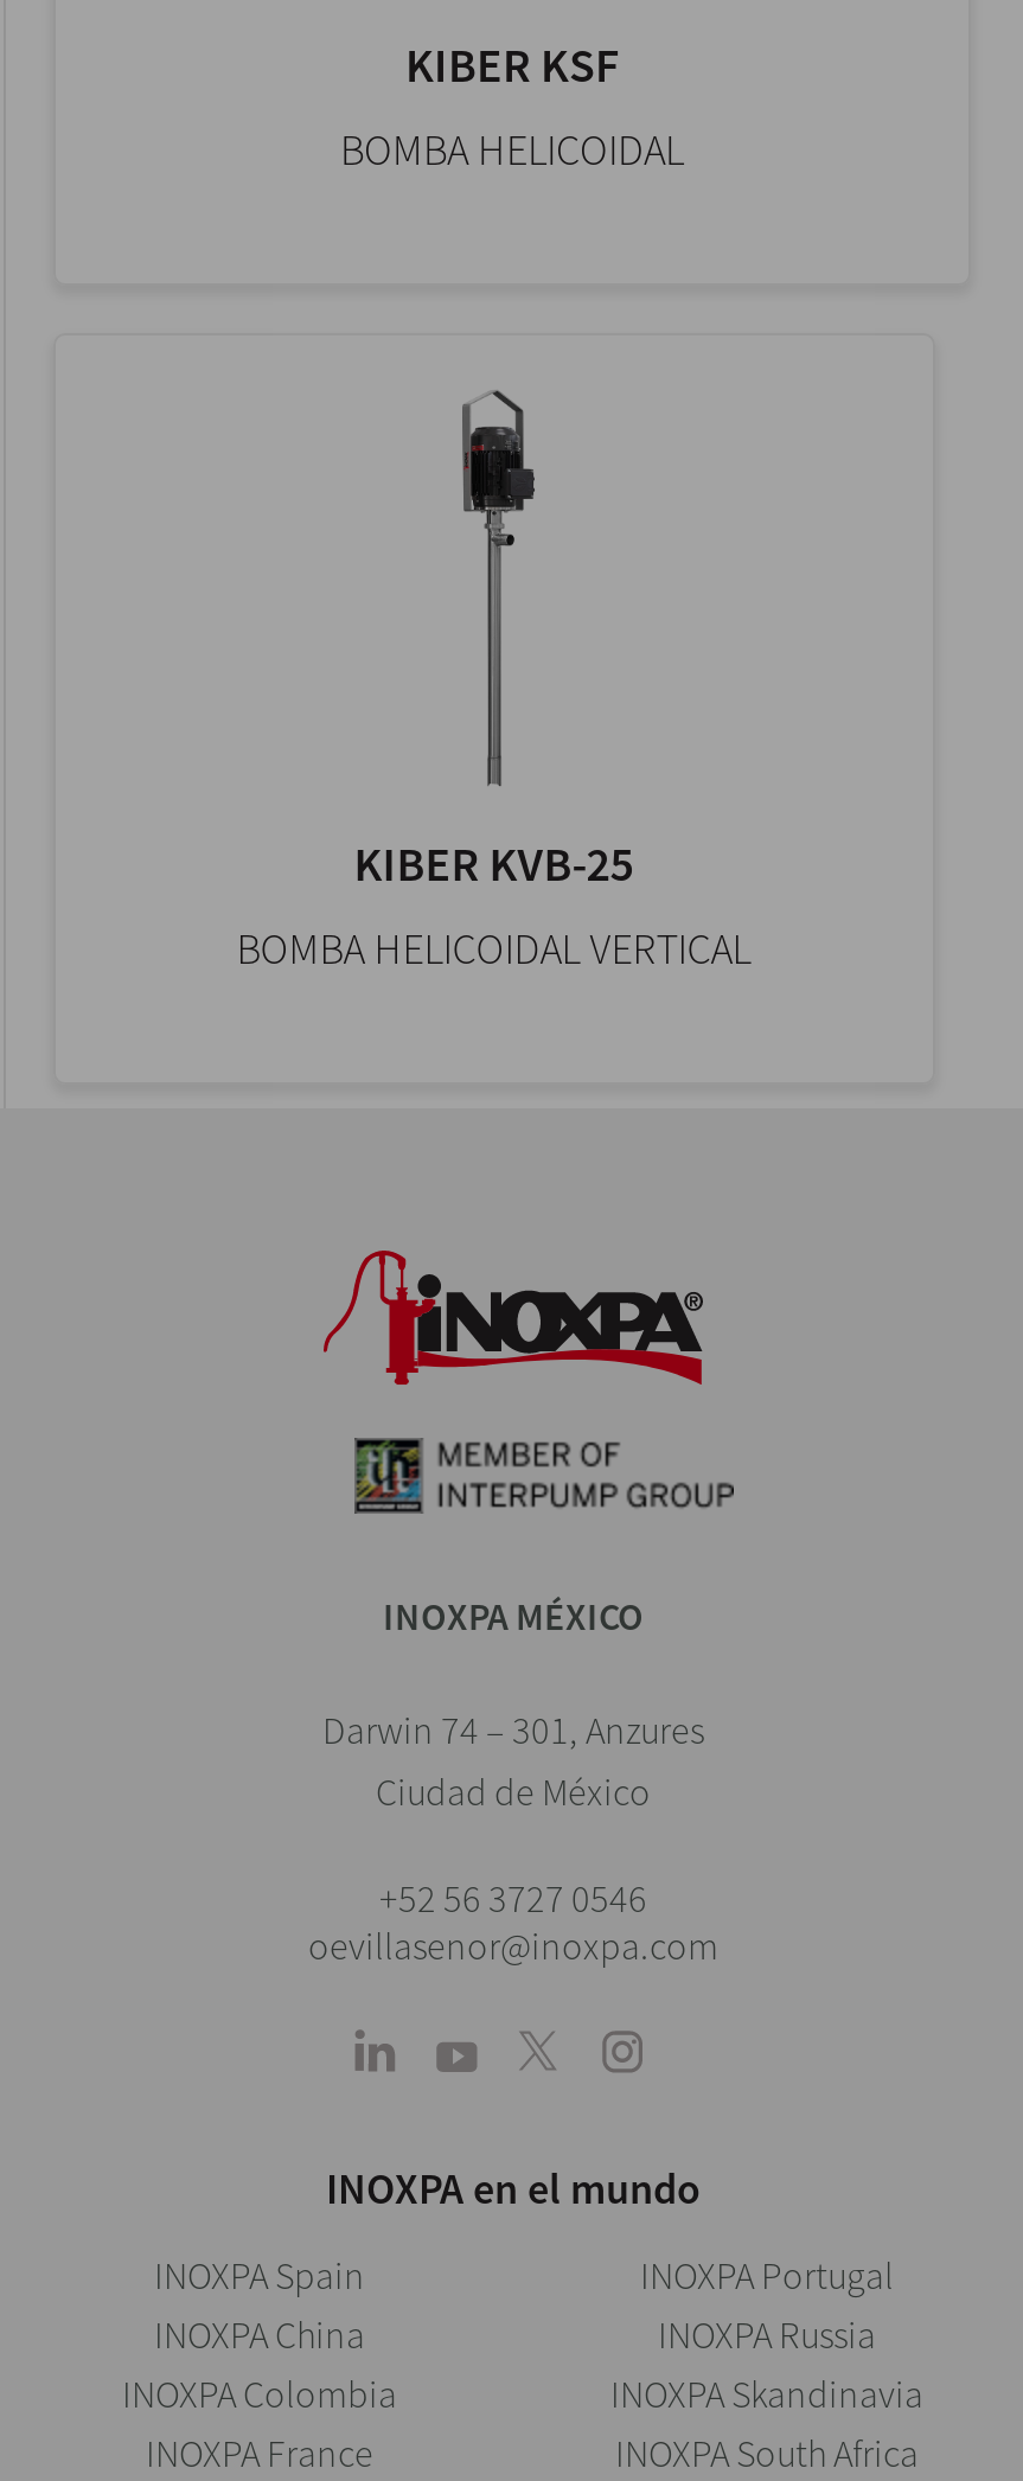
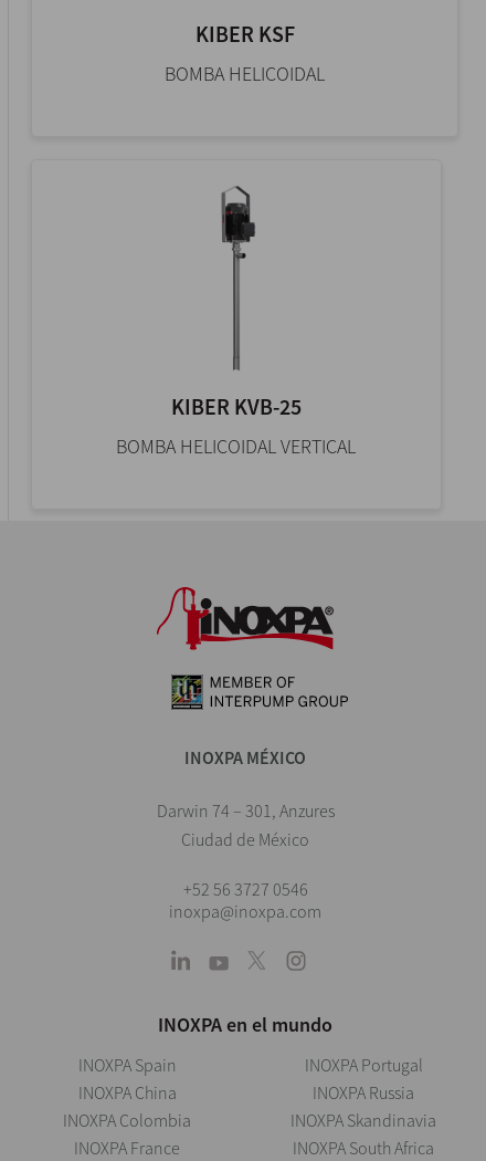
[308,1921,718,1968] oevillasenor@inoxpa.com -> [169,900,321,922] inoxpa@inoxpa.com

